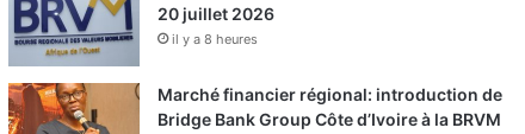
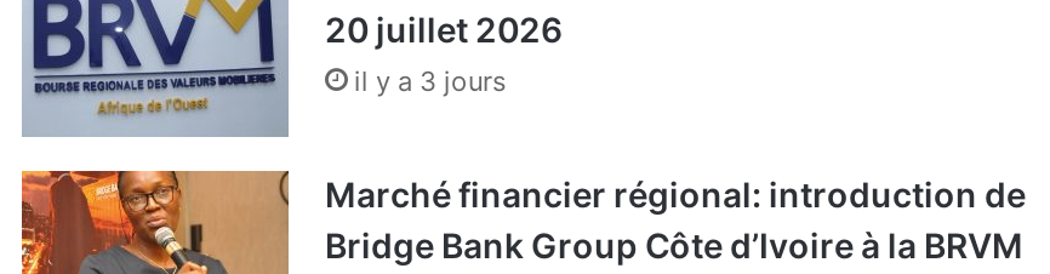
[172,31,258,48] il y a 8 heures -> [354,63,507,97] il y a 3 jours

